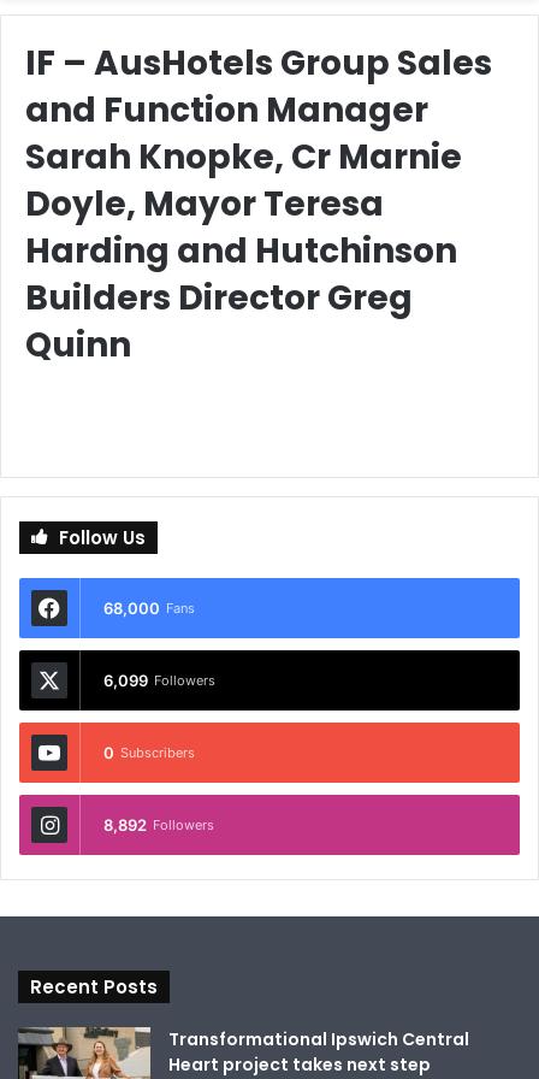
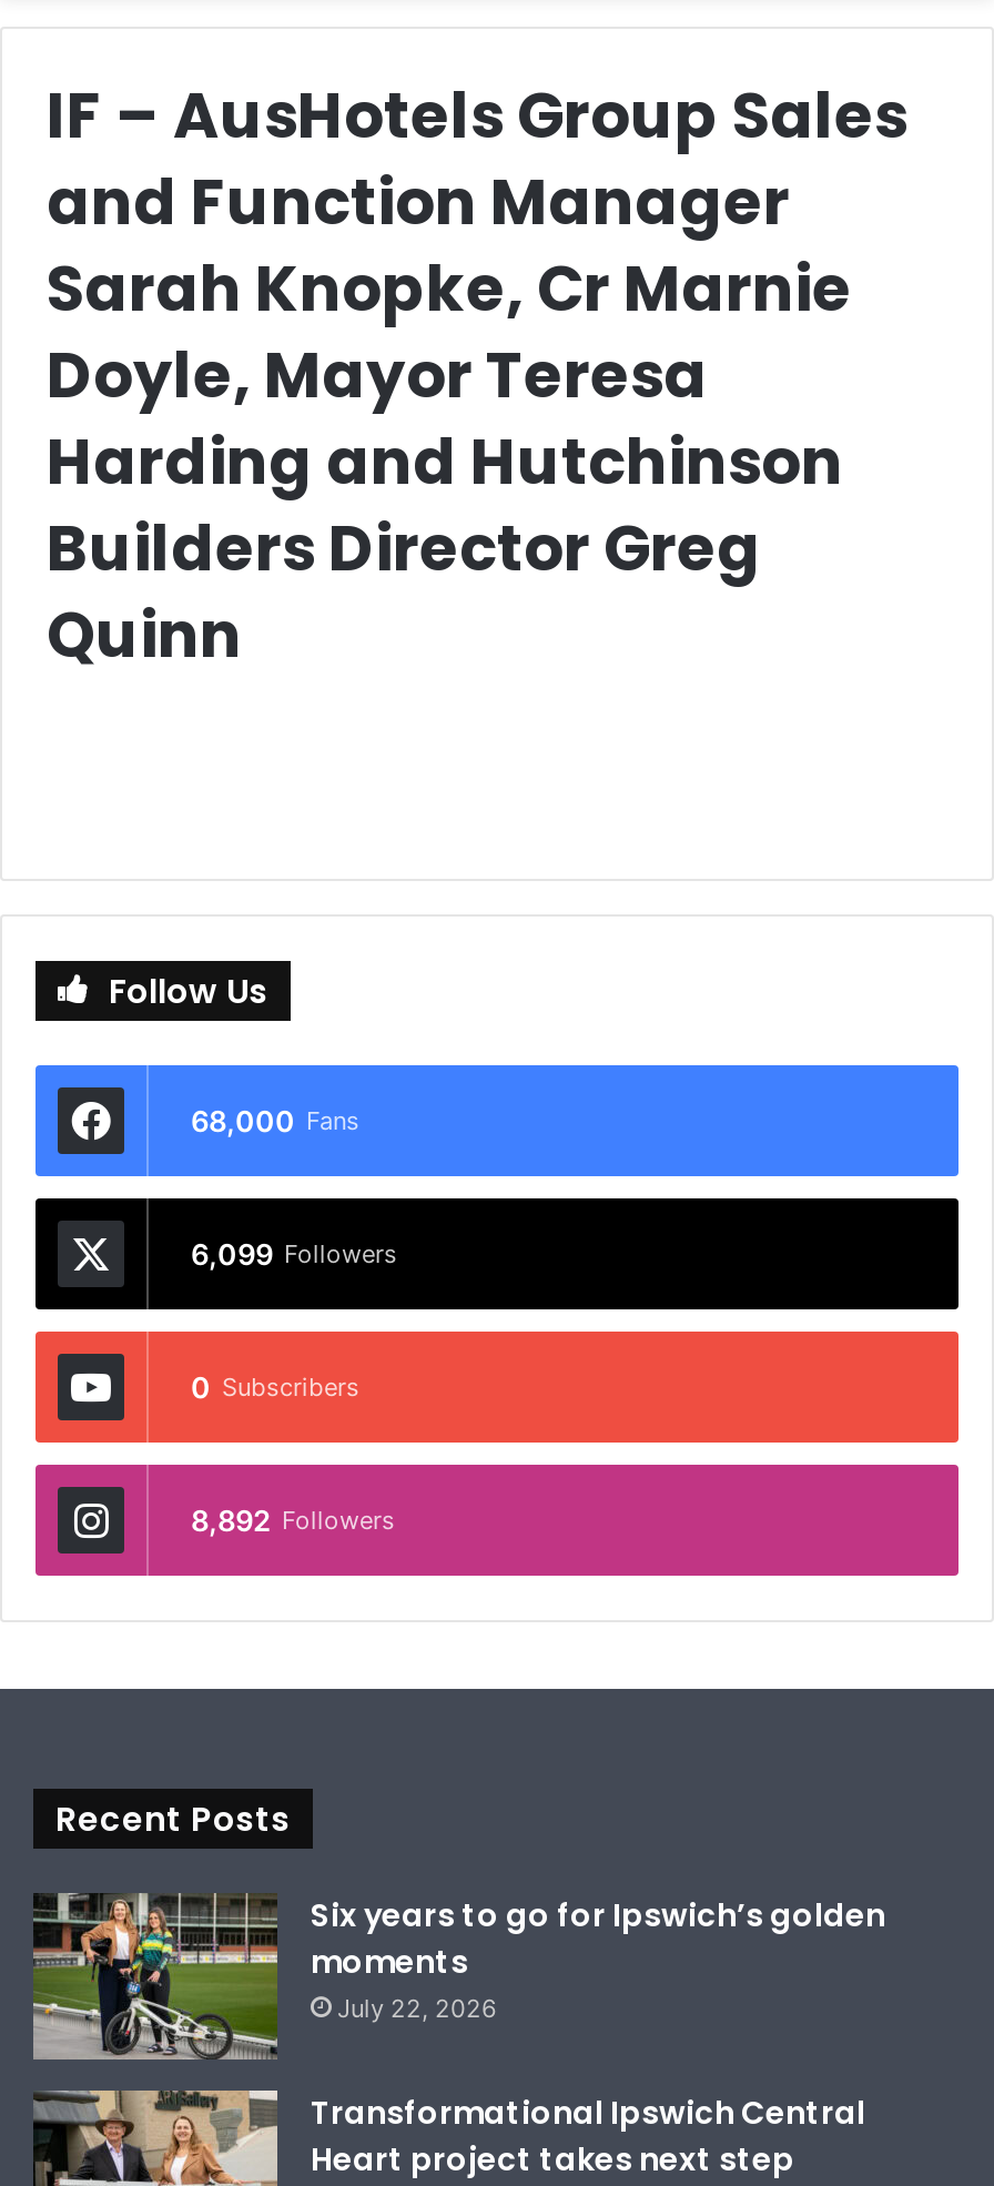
none -> [31,1892,885,2062] [image] | Six years to go for Ipswich’s golden | moments | July 22, 2026

